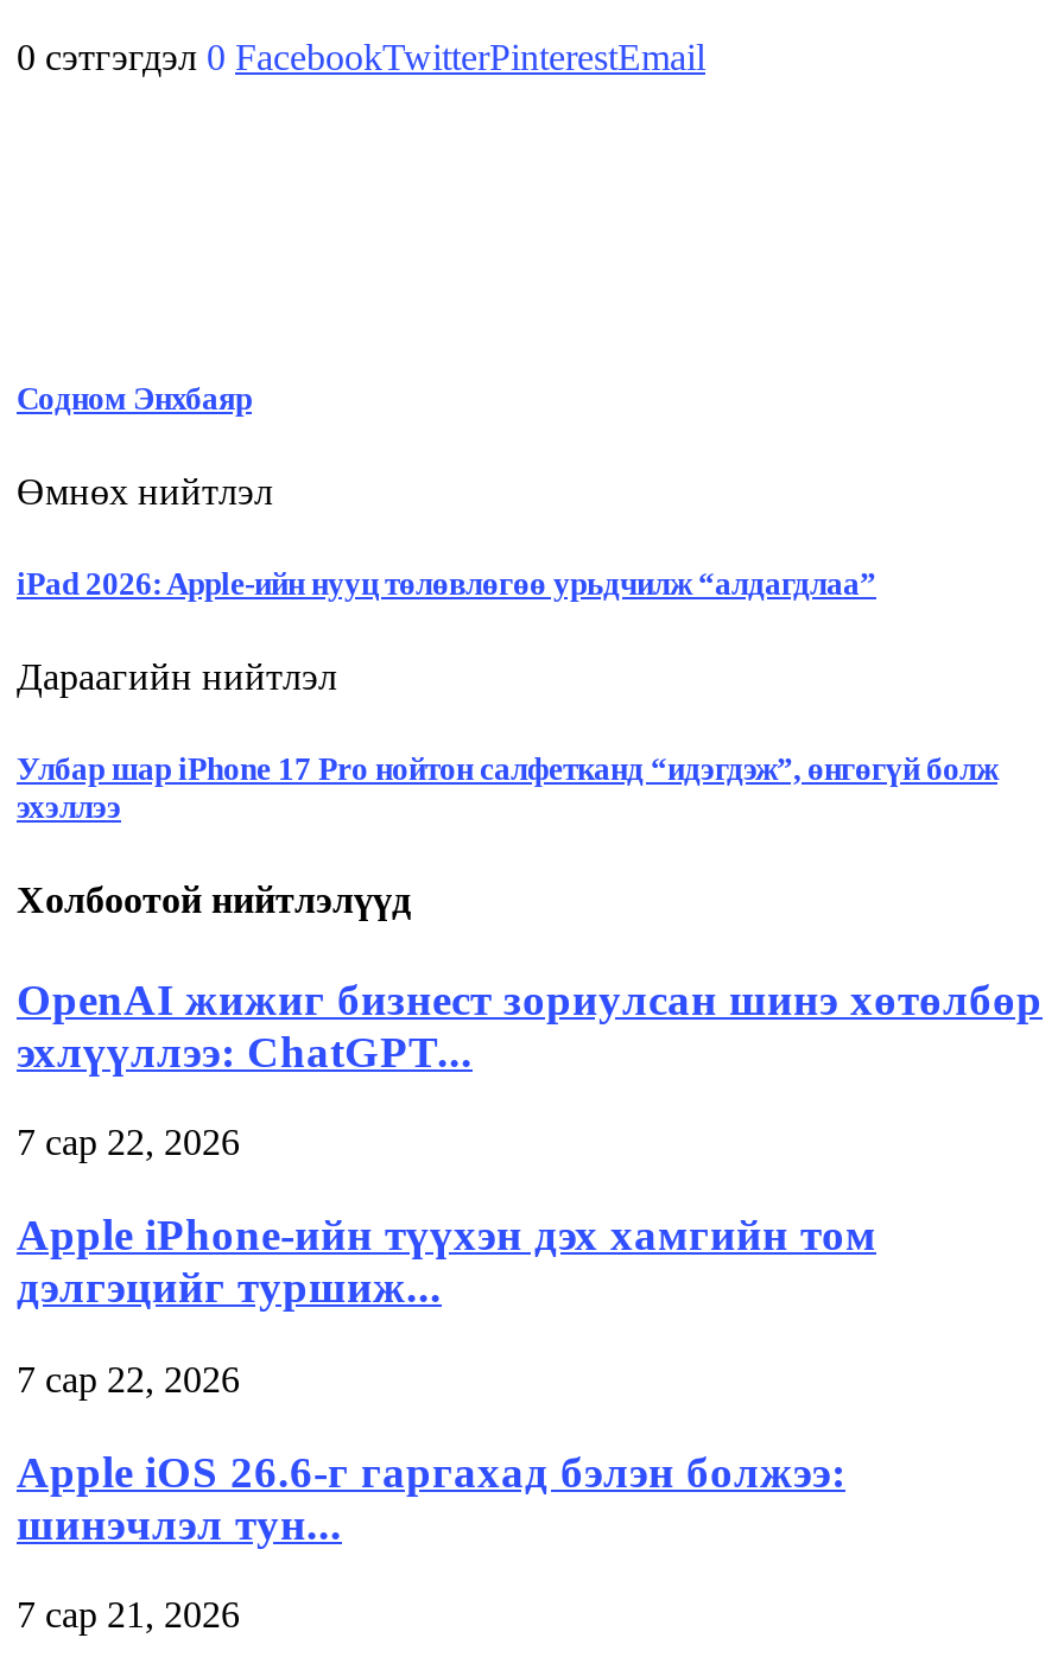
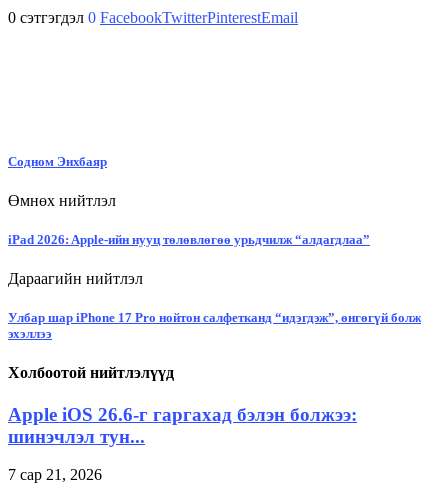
[17,974,1043,1399] OpenAI жижиг бизнест зориулсан шинэ хөтөлбөр | эхлүүллээ: ChatGPT... | 7 сар 22, 2026 | Apple iPhone-ийн түүхэн дэх хамгийн том | дэлгэцийг туршиж... | 7 сар 22, 2026 -> none

